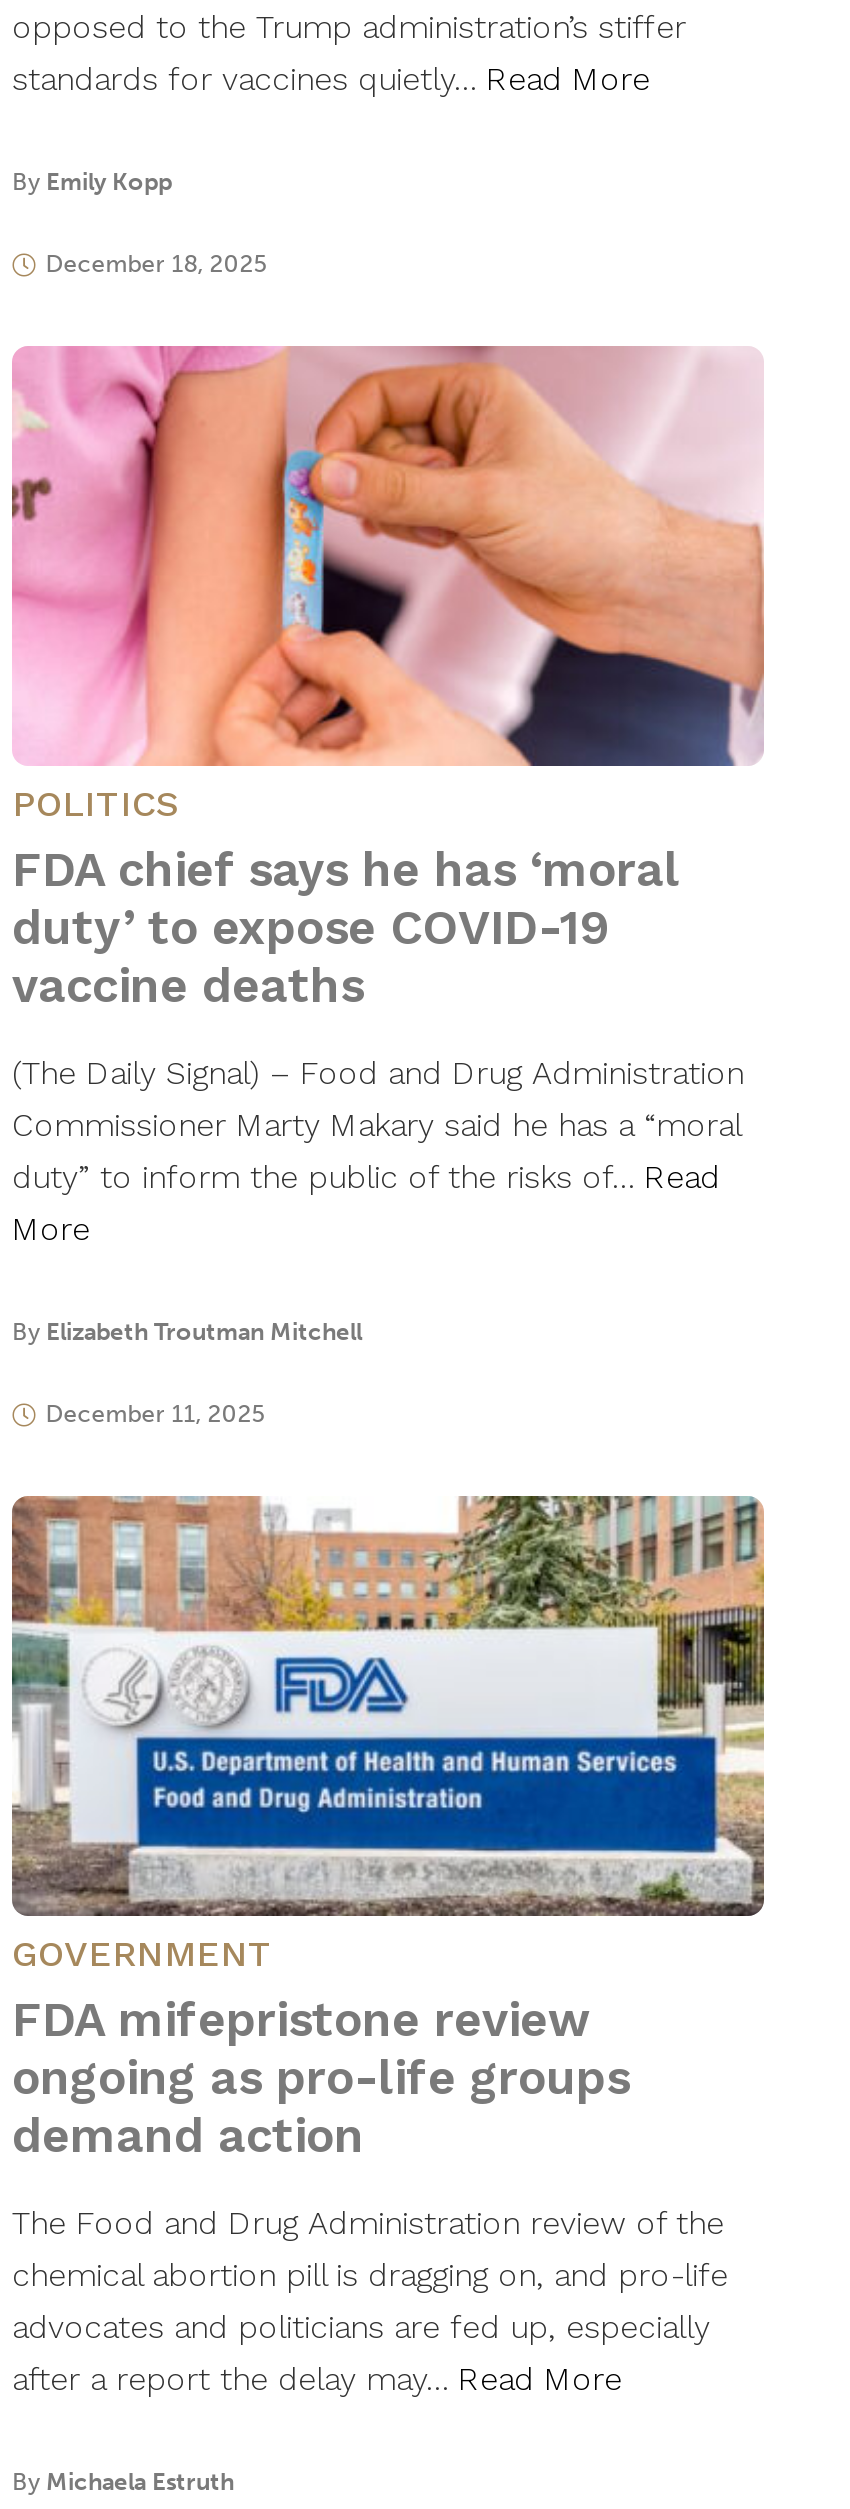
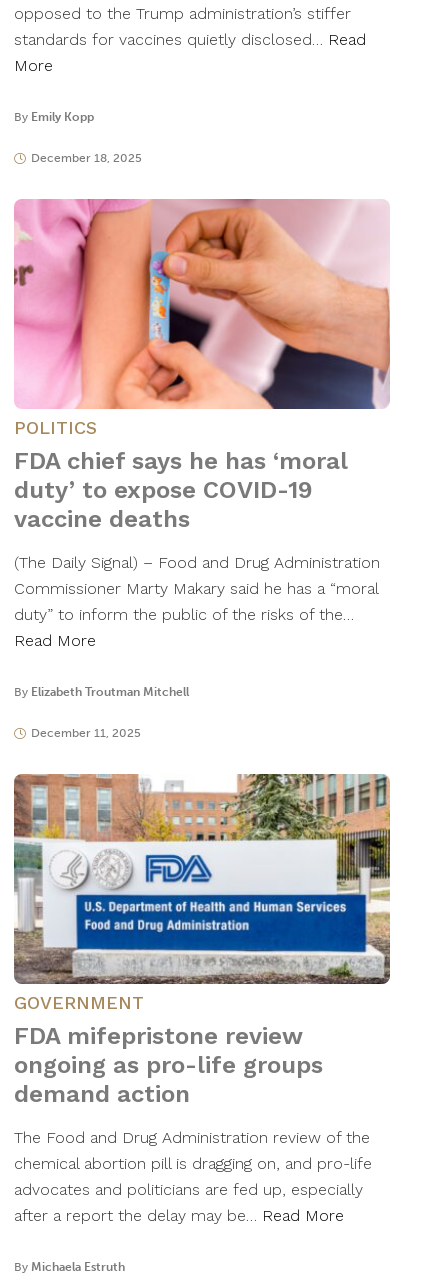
[12,60,650,98] standards for vaccines quietly… Read More -> [14,30,366,75] standards for vaccines quietly disclosed… Read | More
[12,1158,720,1248] duty” to inform the public of the risks of… Read | More -> [14,605,354,650] duty” to inform the public of the risks of the… | Read More
[12,2360,622,2398] after a report the delay may… Read More -> [14,1206,344,1225] after a report the delay may be… Read More

